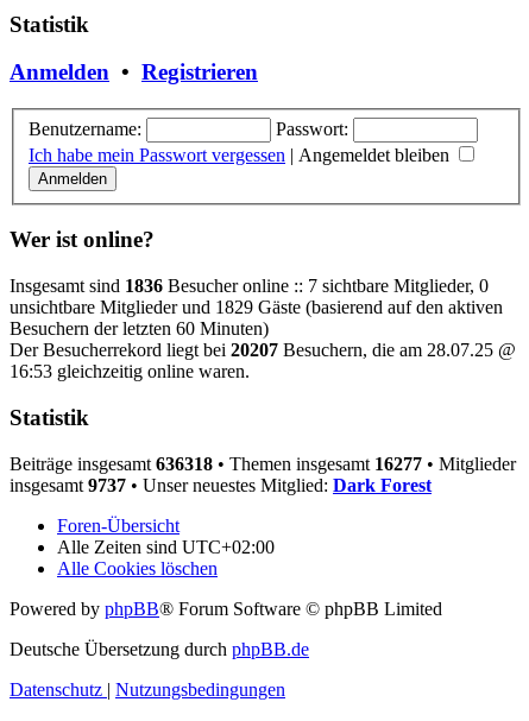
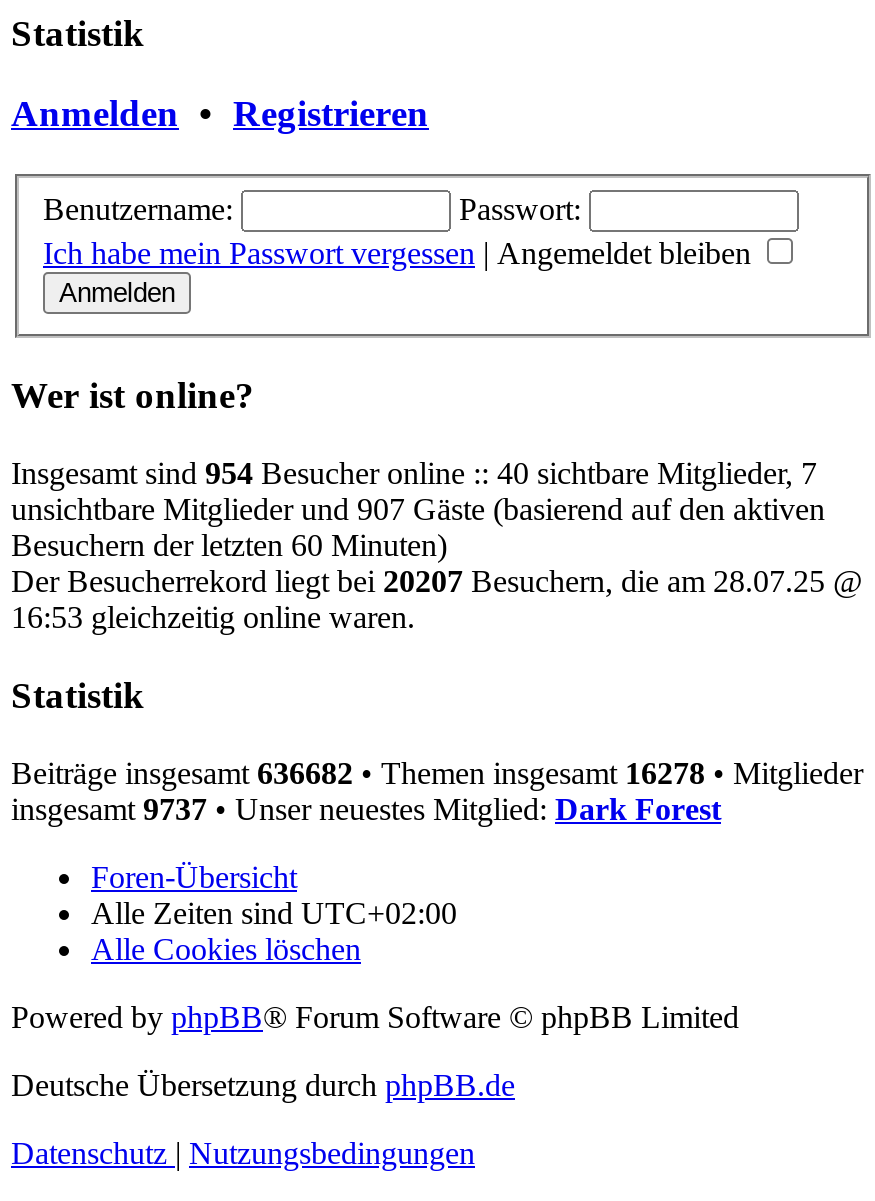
[10,276,489,296] Insgesamt sind 1836 Besucher online :: 7 sichtbare Mitglieder, 0 -> [11,456,817,490] Insgesamt sind 954 Besucher online :: 40 sichtbare Mitglieder, 7
[10,297,503,317] unsichtbare Mitglieder und 1829 Gäste (basierend auf den aktiven -> [11,492,825,526] unsichtbare Mitglieder und 907 Gäste (basierend auf den aktiven
[10,453,516,473] Beiträge insgesamt 636318 • Themen insgesamt 16277 • Mitglieder -> [11,755,863,789] Beiträge insgesamt 636682 • Themen insgesamt 16278 • Mitglieder

